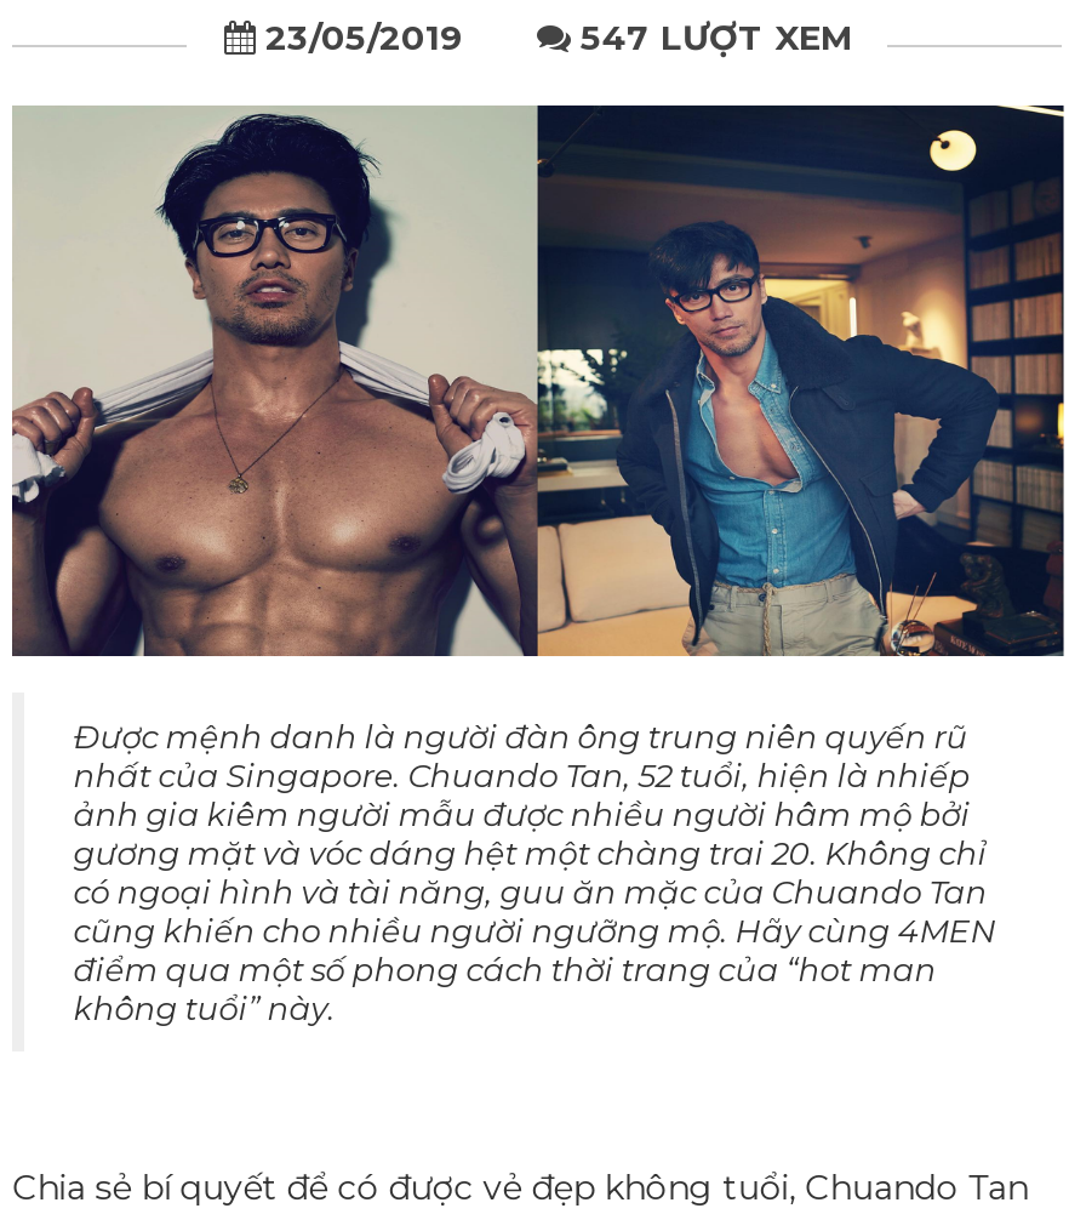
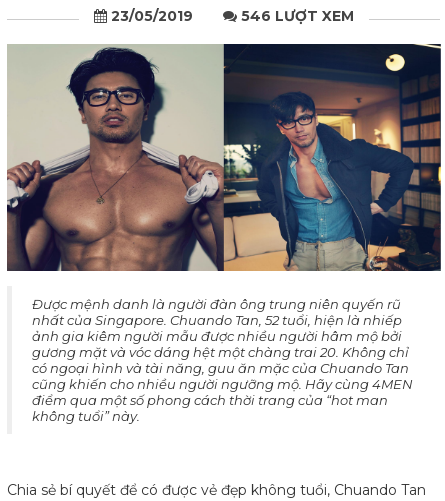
[571,16,852,59] 547 LƯỢT XEM -> [237,7,354,25] 546 LƯỢT XEM

